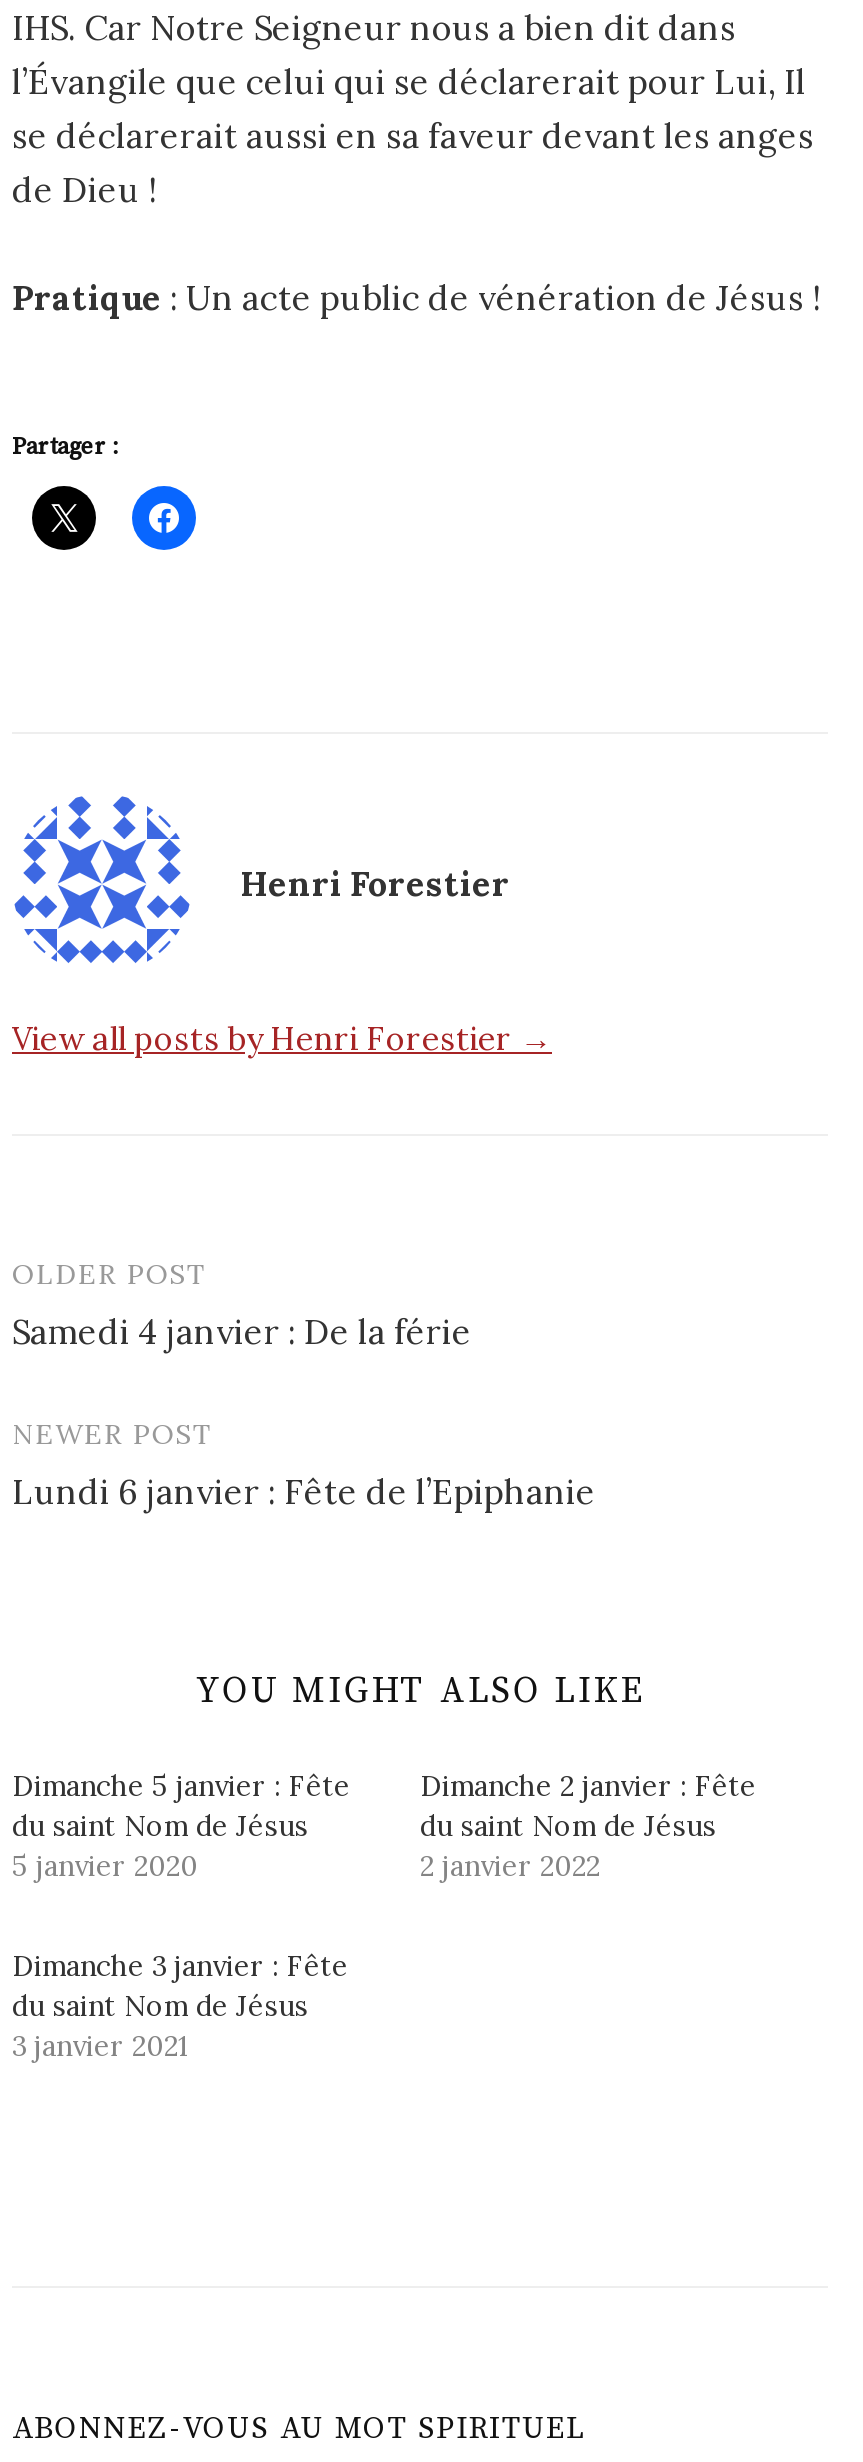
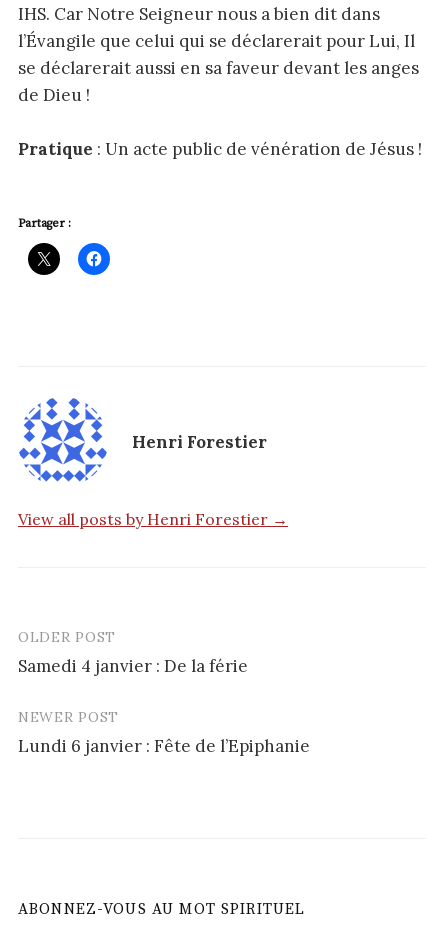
[12,1668,644,1884] YOU MIGHT ALSO LIKE | Dimanche 5 janvier : Fête | du saint Nom de Jésus | 5 janvier 2020 -> none
[12,1768,756,2064] Dimanche 2 janvier : Fête | du saint Nom de Jésus | 2 janvier 2022 | Dimanche 3 janvier : Fête | du saint Nom de Jésus | 3 janvier 2021 -> none

